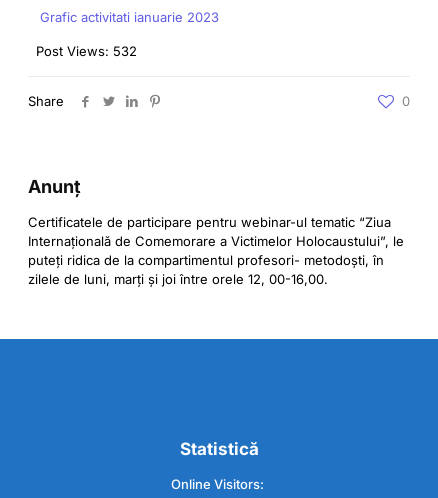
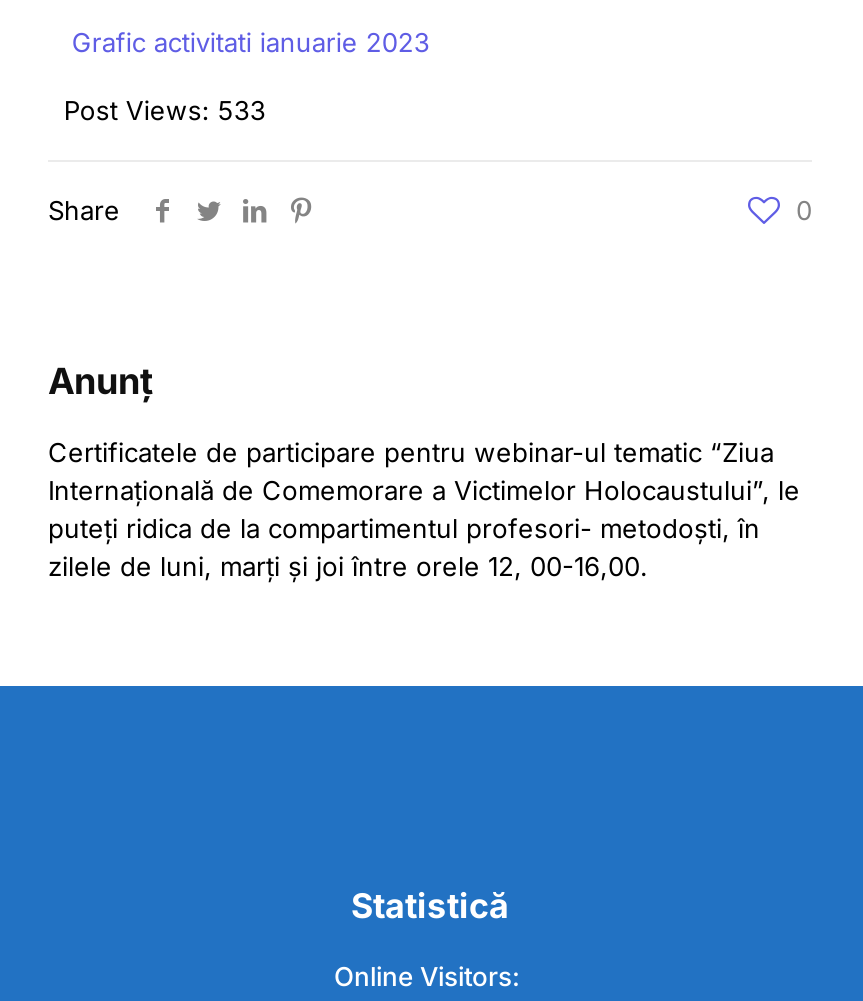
[36,43,137,59] Post Views: 532 -> [64,94,266,126] Post Views: 533

